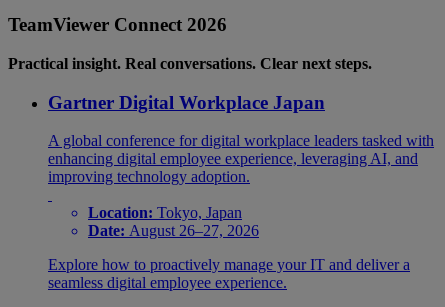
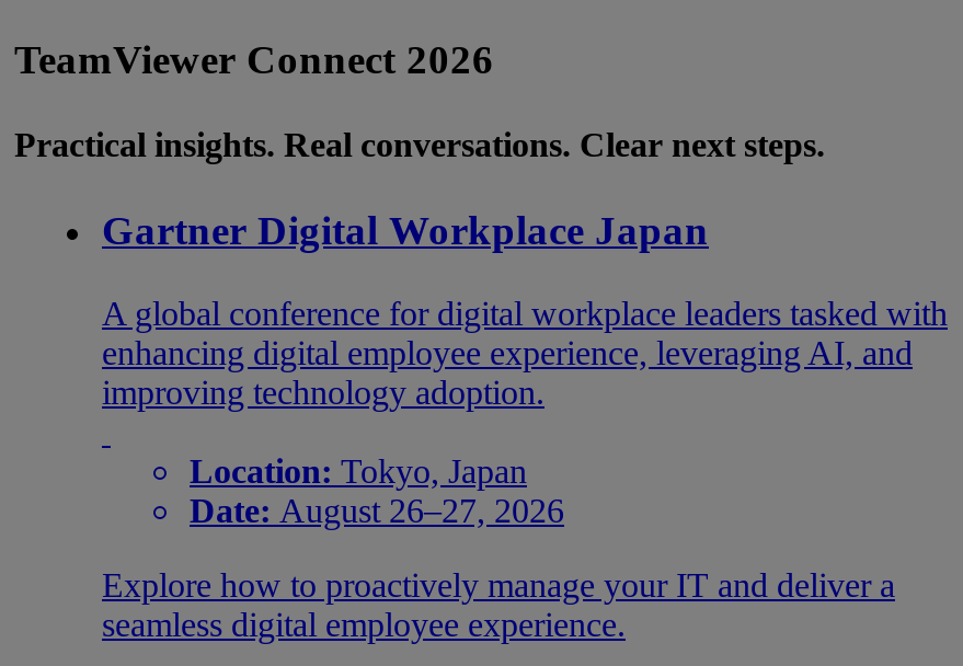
[8,55,372,72] Practical insight. Real conversations. Clear next steps. -> [14,126,825,163] Practical insights. Real conversations. Clear next steps.

